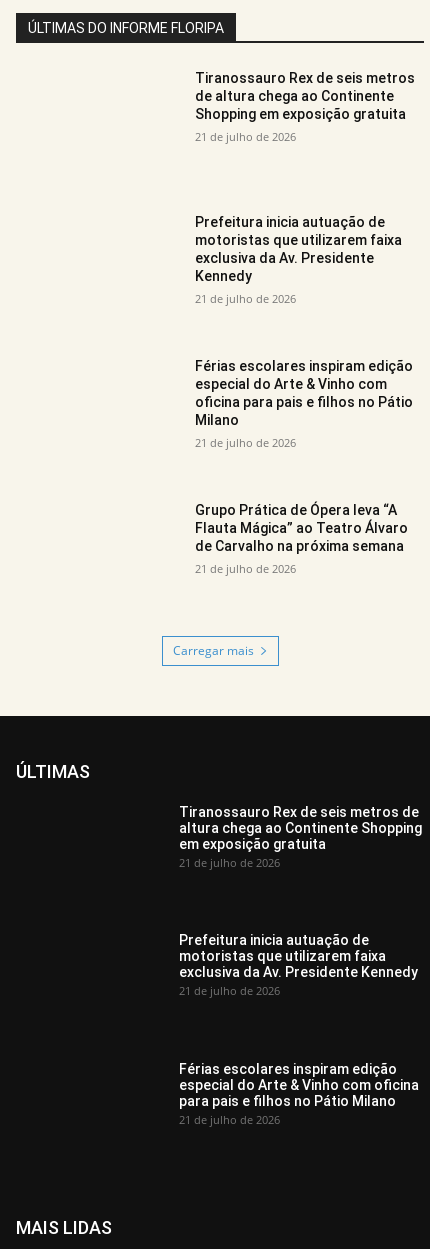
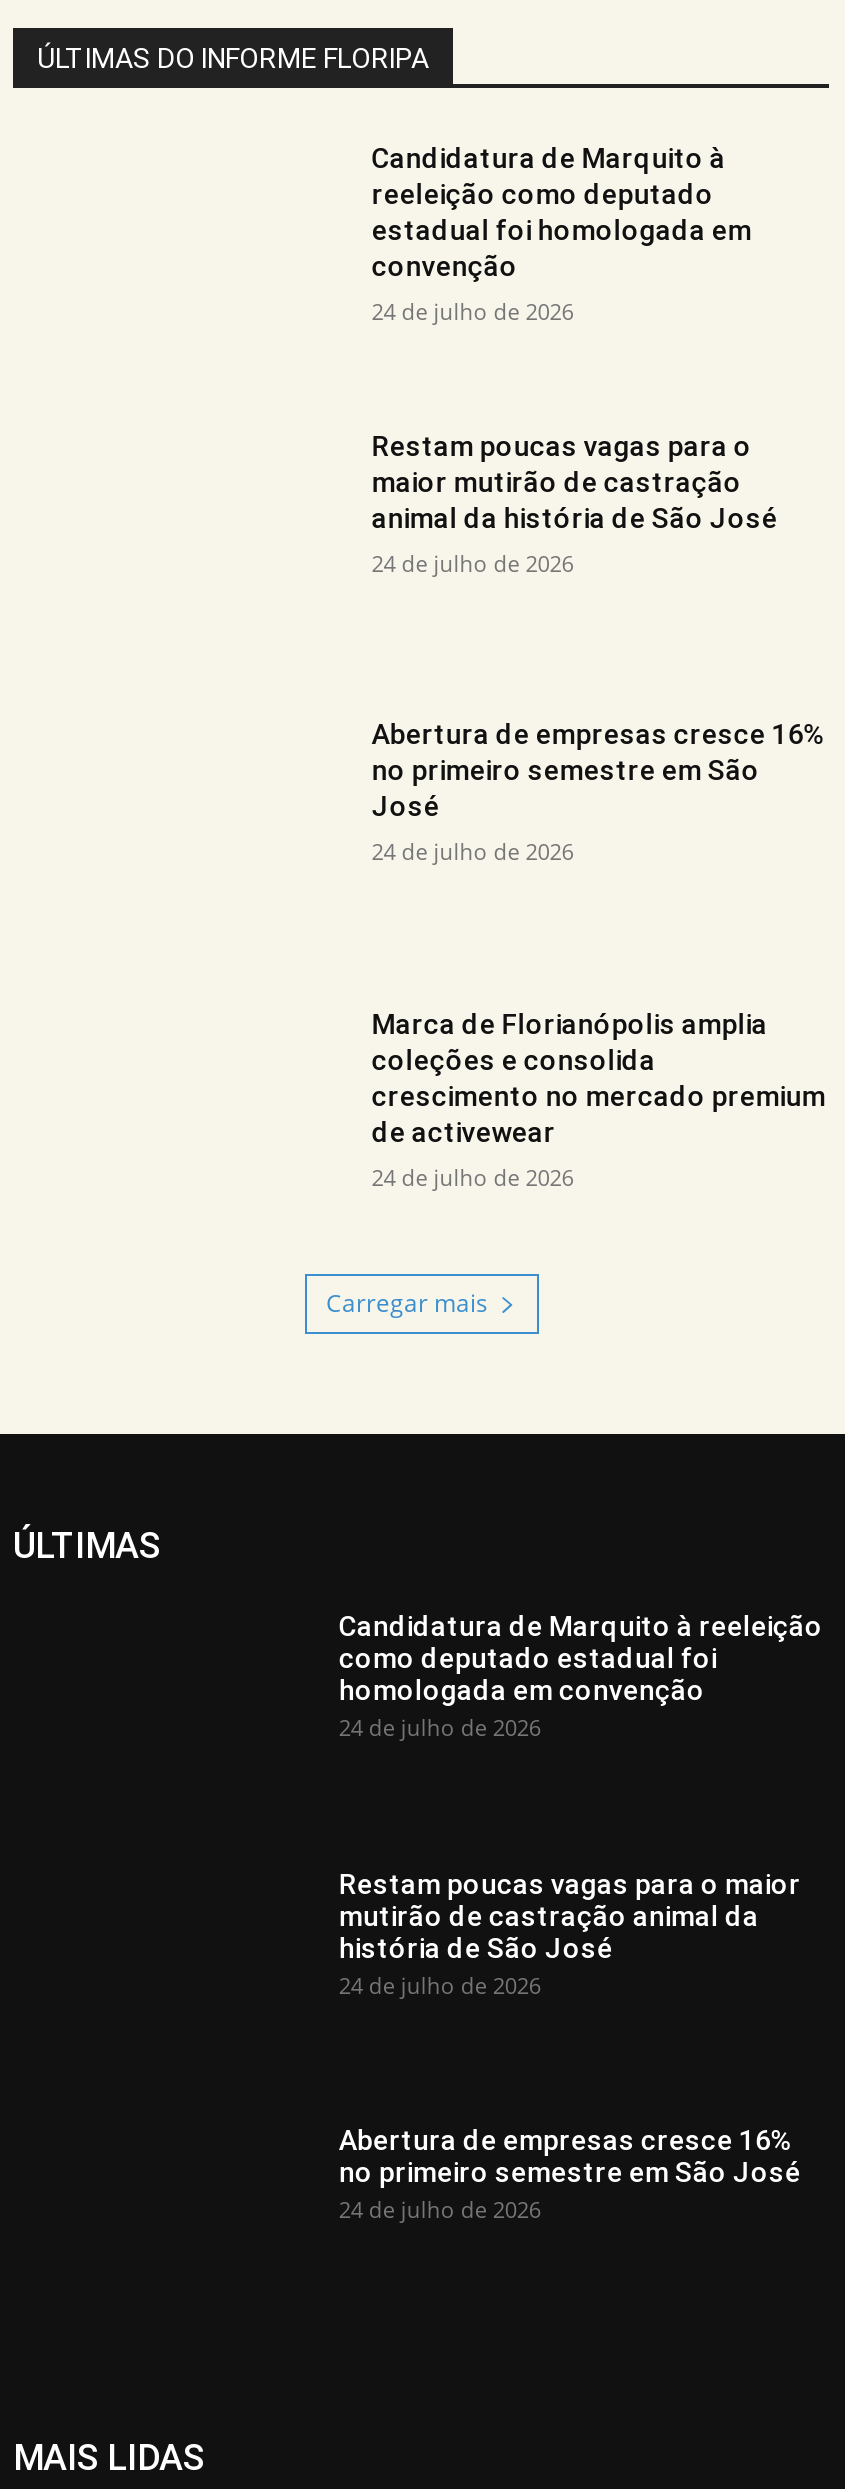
[195,70,415,144] Tiranossauro Rex de seis metros | de altura chega ao Continente | Shopping em exposição gratuita | 21 de julho de 2026 -> [371,141,751,325] Candidatura de Marquito à | reeleição como deputado | estadual foi homologada em | convenção | 24 de julho de 2026
[195,214,402,306] Prefeitura inicia autuação de | motoristas que utilizarem faixa | exclusiva da Av. Presidente | Kennedy | 21 de julho de 2026 -> [371,430,777,578] Restam poucas vagas para o | maior mutirão de castração | animal da história de São José | 24 de julho de 2026
[195,358,413,450] Férias escolares inspiram edição | especial do Arte & Vinho com | oficina para pais e filhos no Pátio | Milano | 21 de julho de 2026 -> [371,718,825,866] Abertura de empresas cresce 16% | no primeiro semestre em São | José | 24 de julho de 2026
[195,502,408,576] Grupo Prática de Ópera leva “A | Flauta Mágica” ao Teatro Álvaro | de Carvalho na próxima semana | 21 de julho de 2026 -> [371,1007,825,1191] Marca de Florianópolis amplia | coleções e consolida | crescimento no mercado premium | de activewear | 24 de julho de 2026
[179,803,422,869] Tiranossauro Rex de seis metros de | altura chega ao Continente Shopping | em exposição gratuita | 21 de julho de 2026 -> [339,1609,823,1741] Candidatura de Marquito à reeleição | como deputado estadual foi | homologada em convenção | 24 de julho de 2026
[179,932,418,998] Prefeitura inicia autuação de | motoristas que utilizarem faixa | exclusiva da Av. Presidente Kennedy | 21 de julho de 2026 -> [339,1867,801,1999] Restam poucas vagas para o maior | mutirão de castração animal da | história de São José | 24 de julho de 2026
[179,1061,419,1127] Férias escolares inspiram edição | especial do Arte & Vinho com oficina | para pais e filhos no Pátio Milano | 21 de julho de 2026 -> [339,2124,801,2224] Abertura de empresas cresce 16% | no primeiro semestre em São José | 24 de julho de 2026

